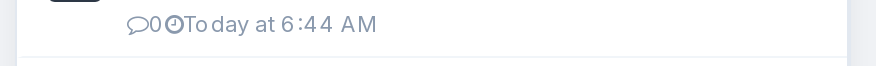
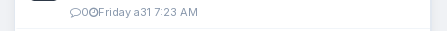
[149,10,377,38] 0 Today at 6:44 AM -> [81,5,198,19] 0 Friday a31 7:23 AM

